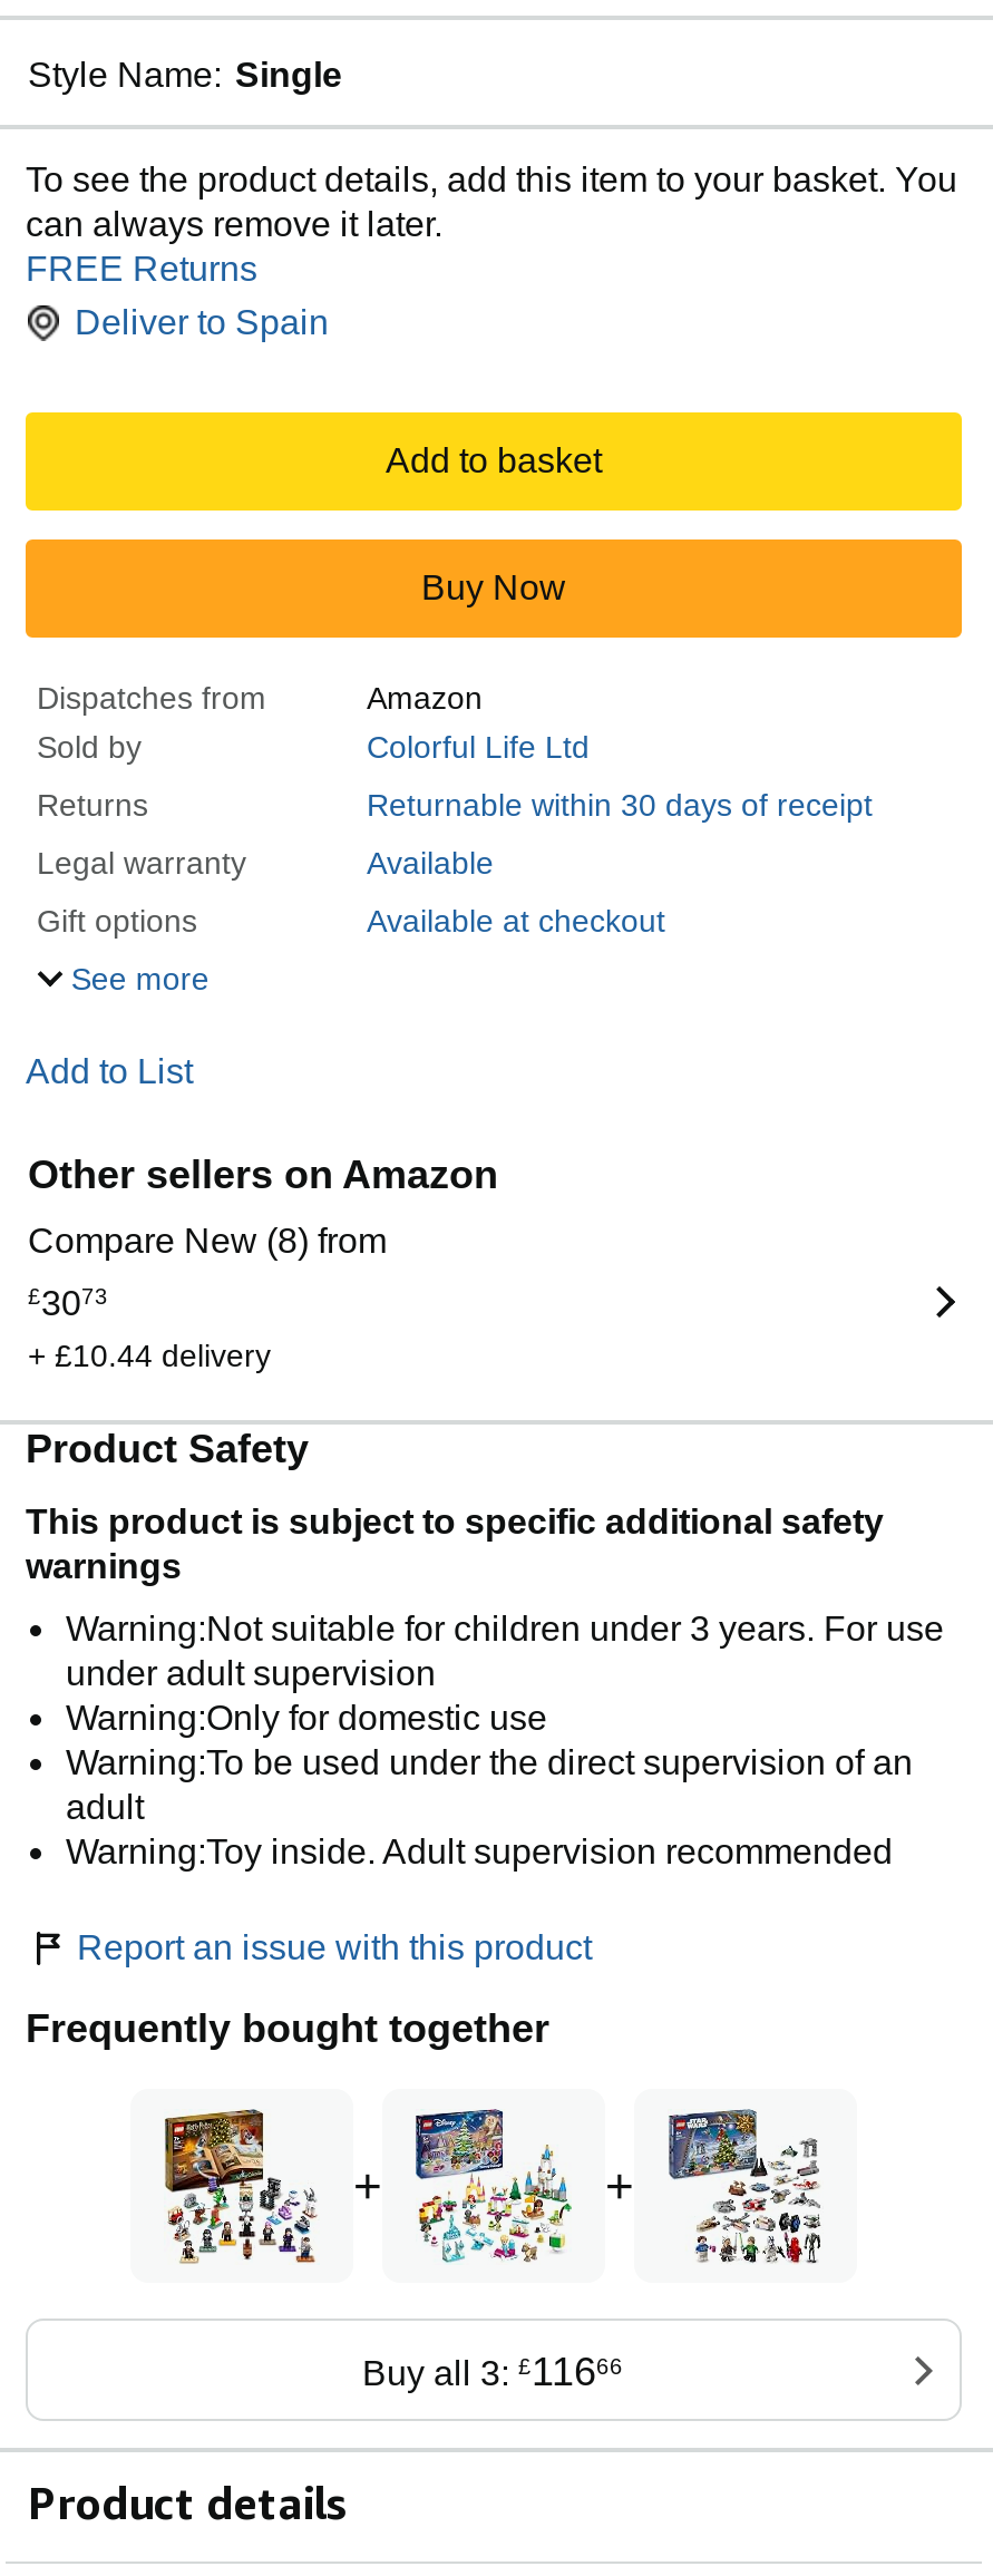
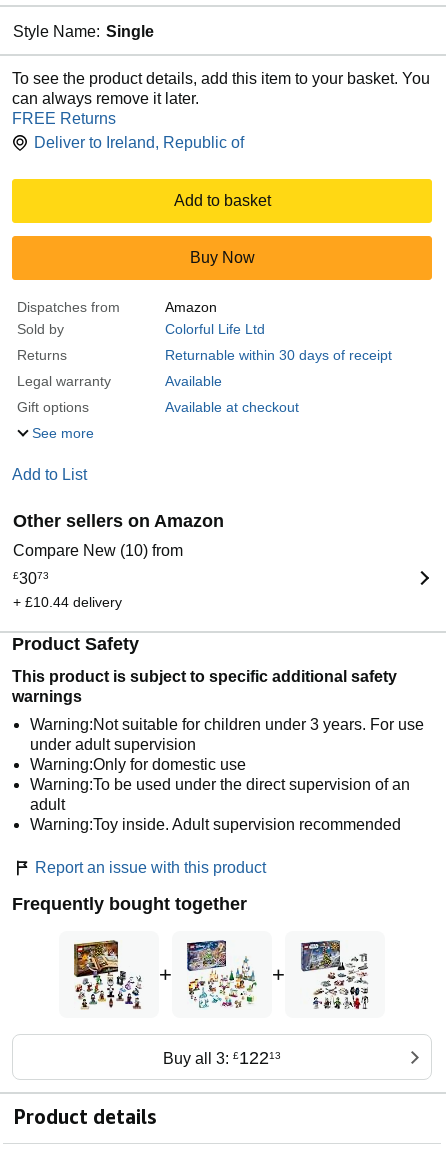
[75,303,329,341] Deliver to Spain -> [34,134,244,151] Deliver to Ireland, Republic of
[28,1222,387,1260] Compare New (8) from -> [13,542,183,559] Compare New (10) from
[362,2350,623,2395] Buy all 3: £11666 -> [162,1048,280,1068] Buy all 3: £12213

